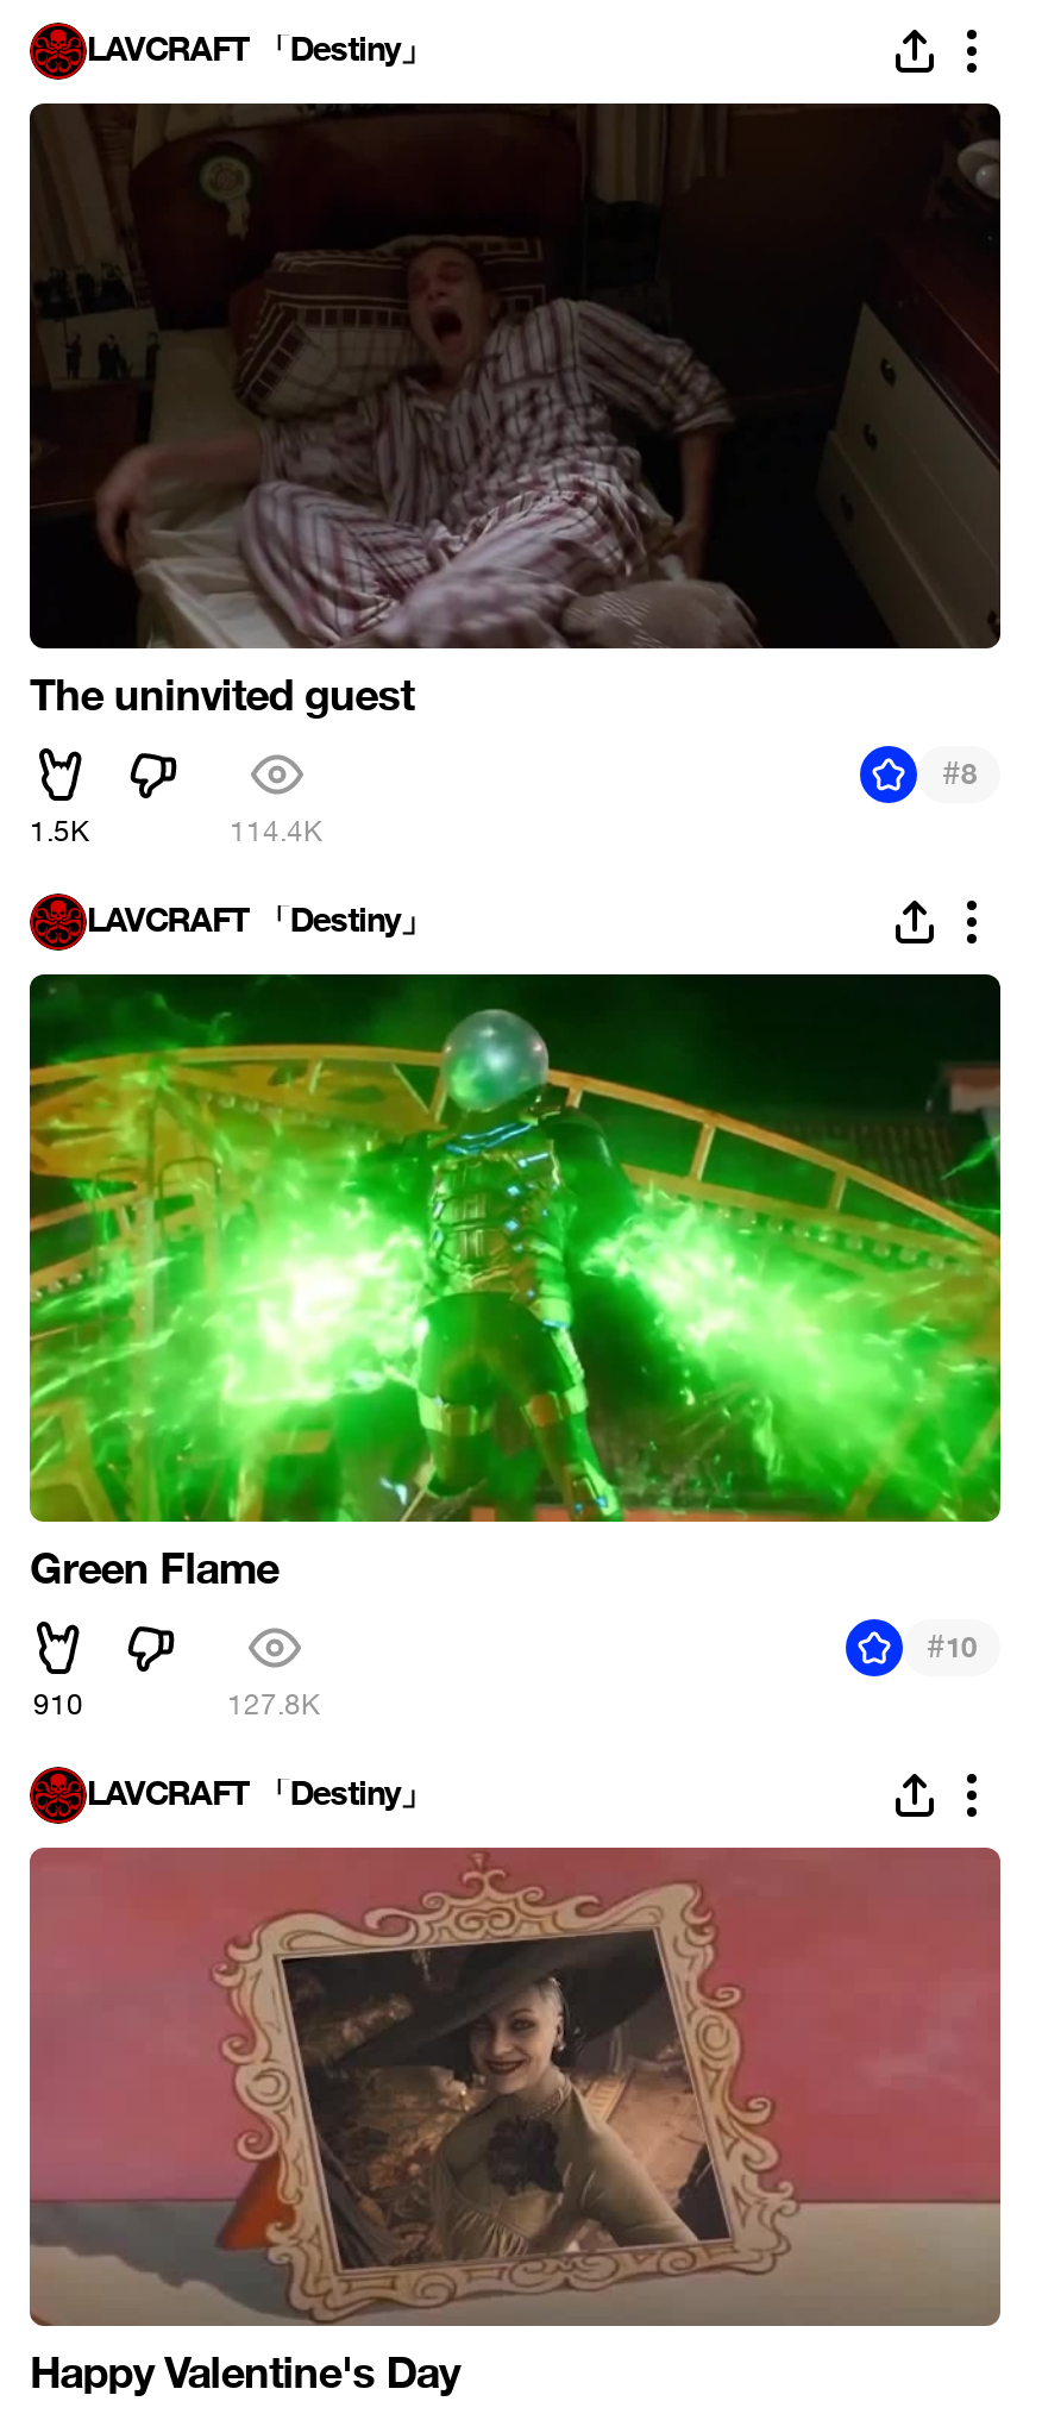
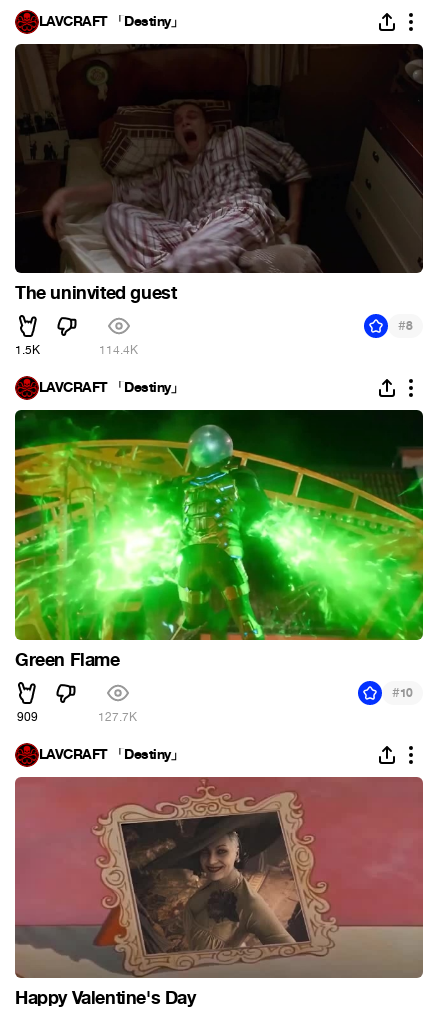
[33,1685,320,1723] 910 | 127.8K -> [16,708,137,724] 909 | 127.7K

